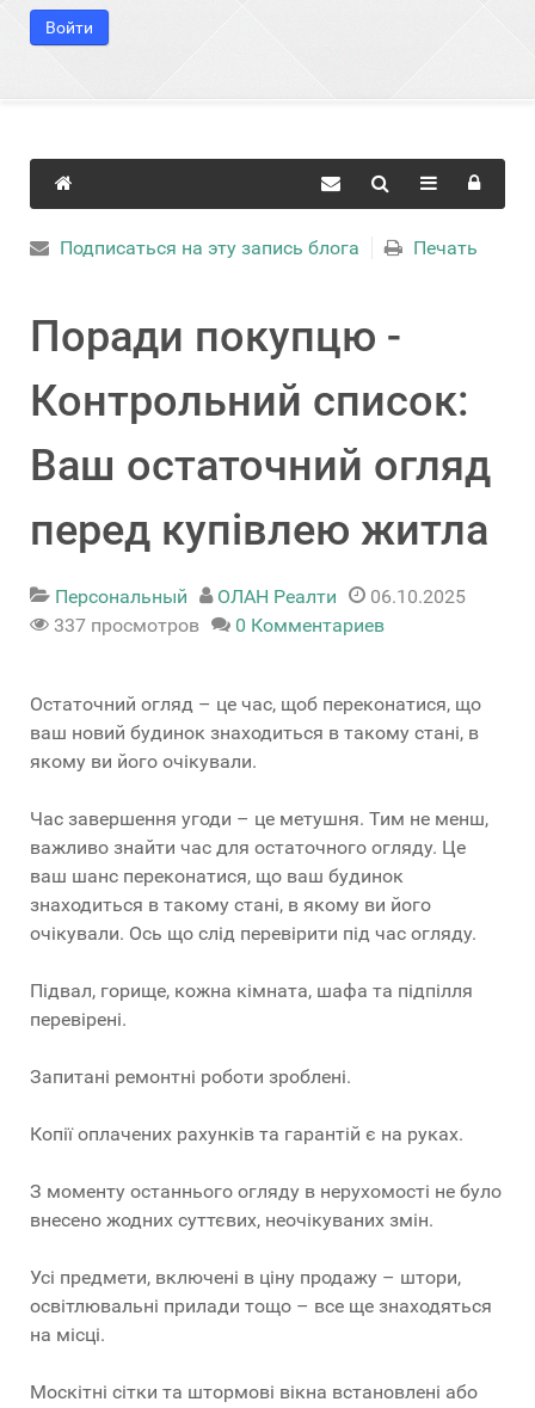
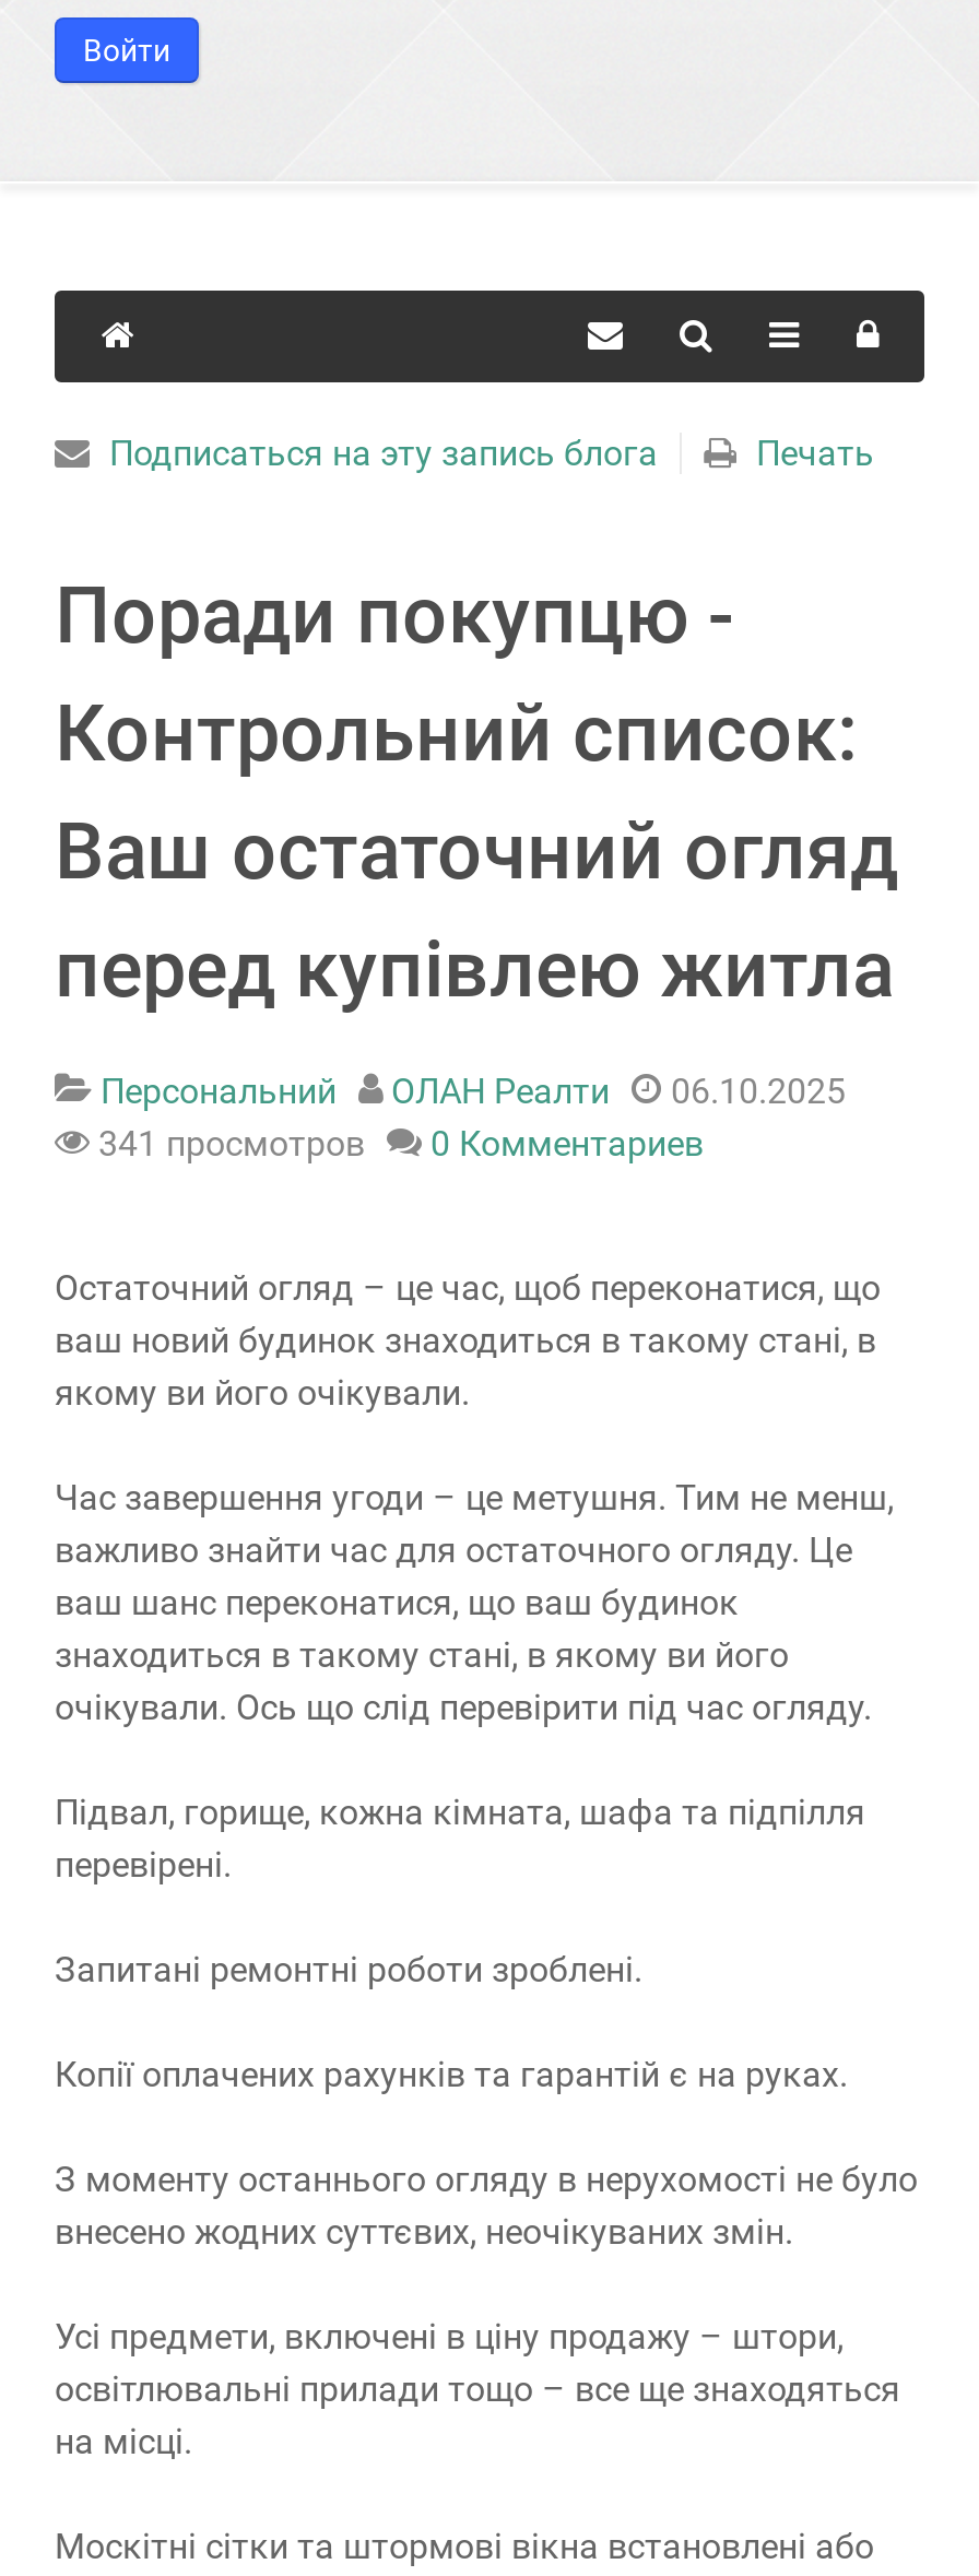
[55,585,187,608] Персональный -> [101,1071,337,1112] Персональний
[54,614,385,637] 337 просмотров 0 Комментариев -> [98,1123,704,1165] 341 просмотров 0 Комментариев

